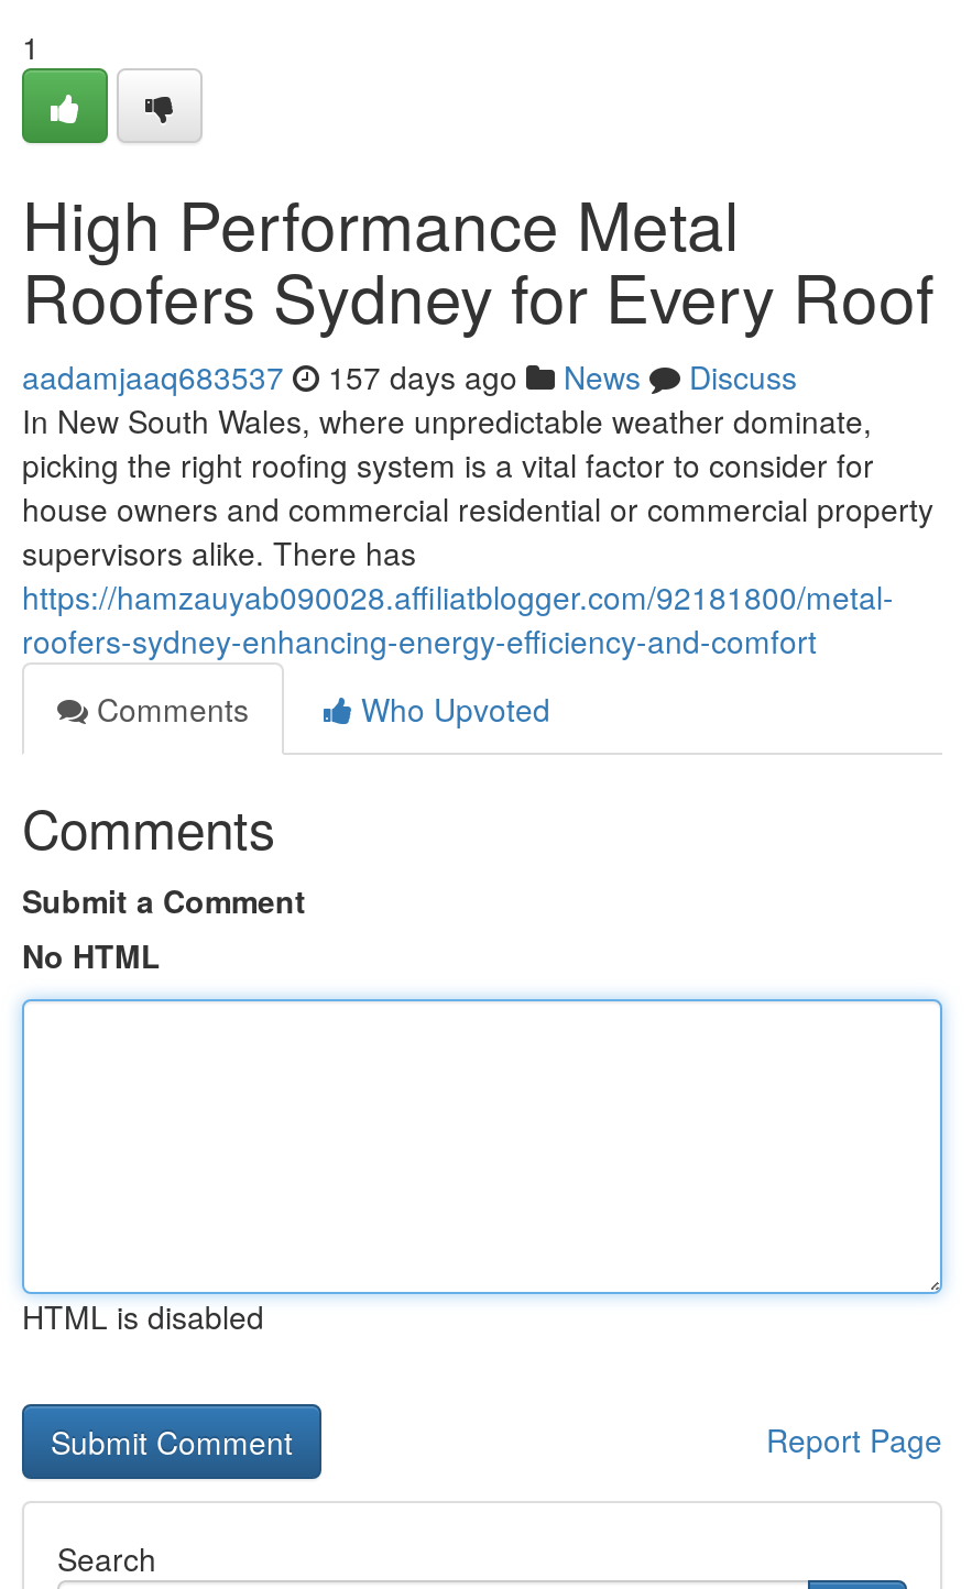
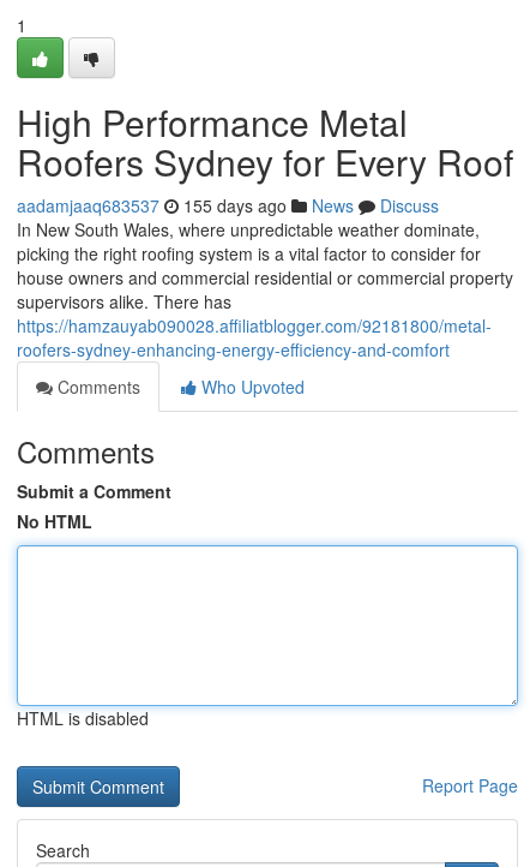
[22,354,797,398] aadamjaaq683537 157 days ago News Discuss -> [17,193,439,217] aadamjaaq683537 155 days ago News Discuss

